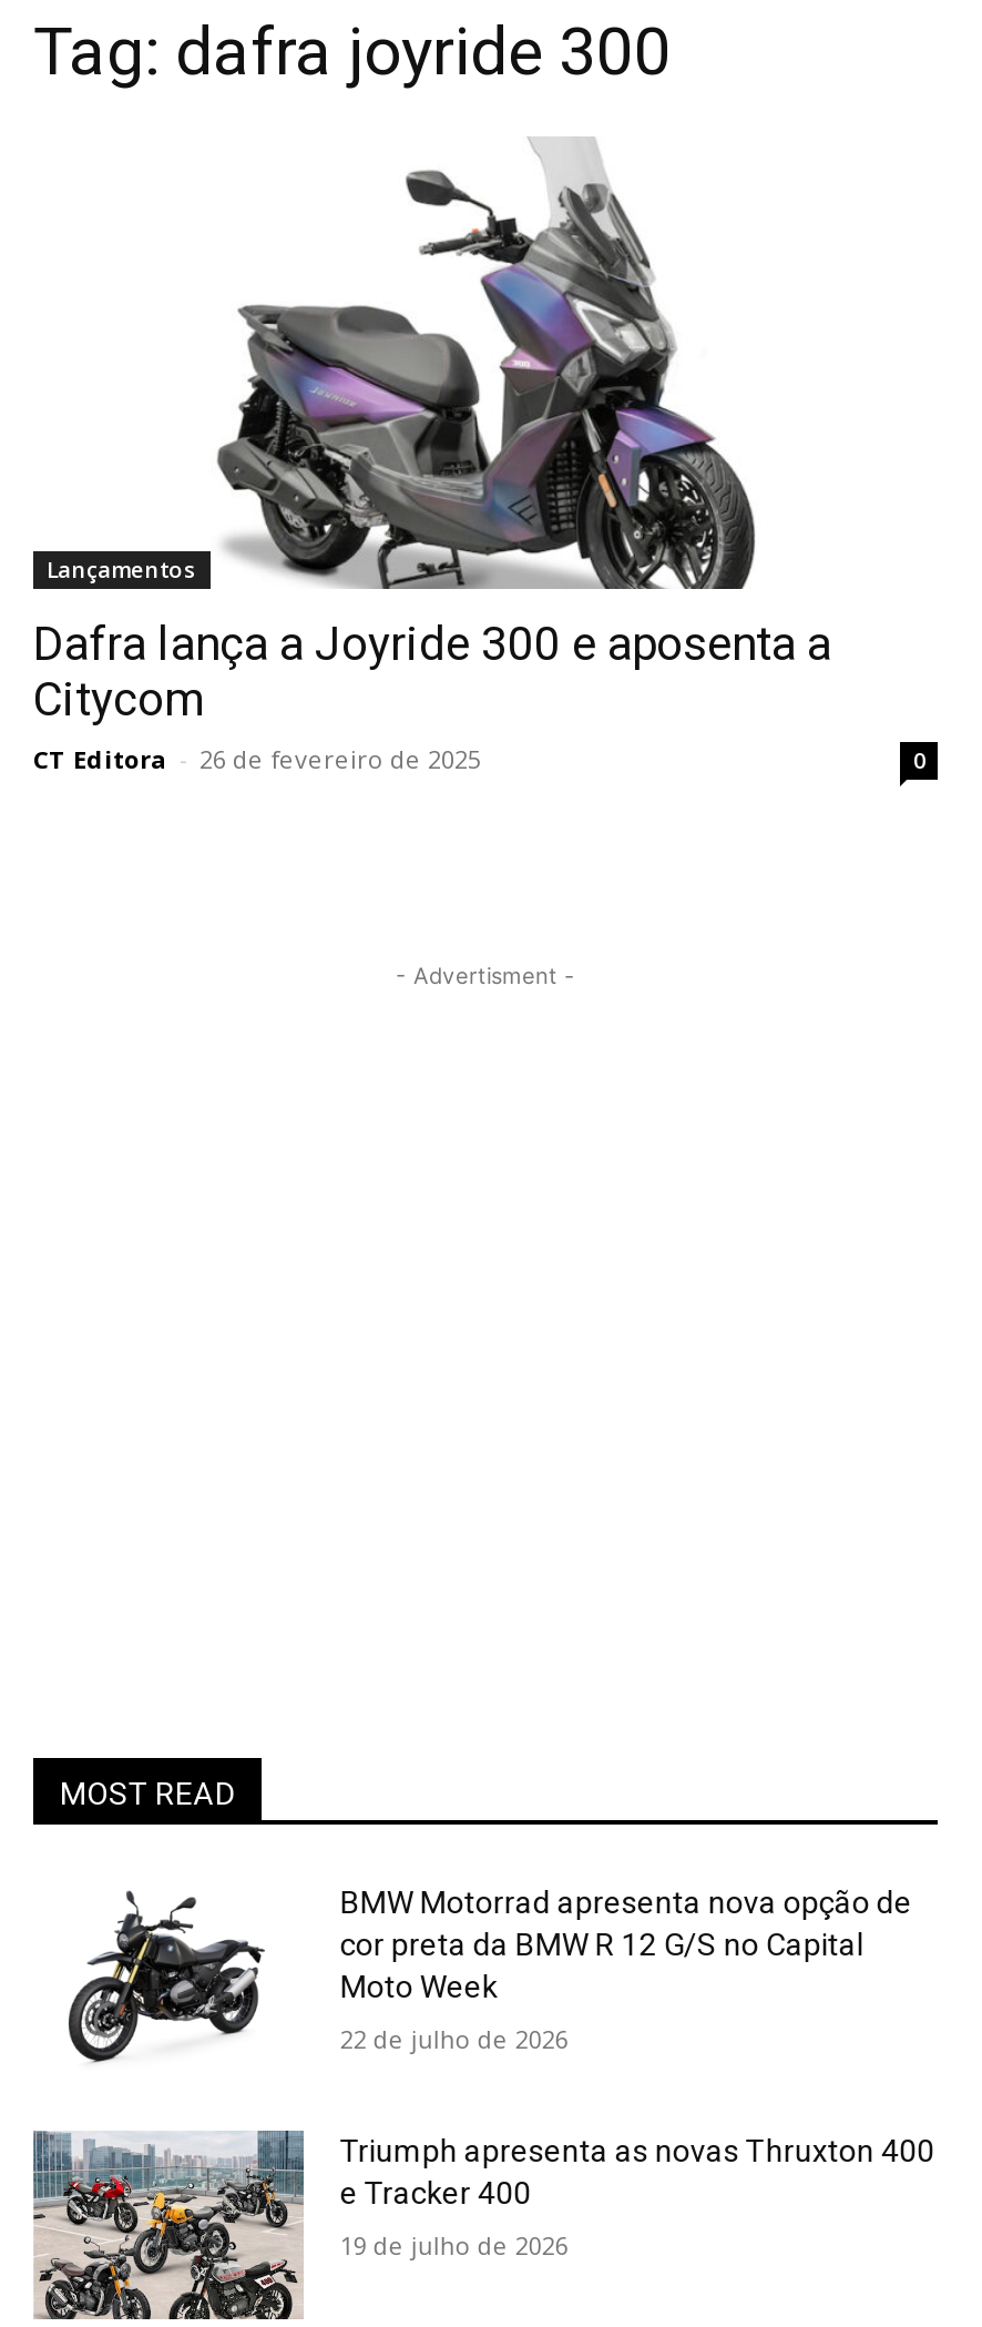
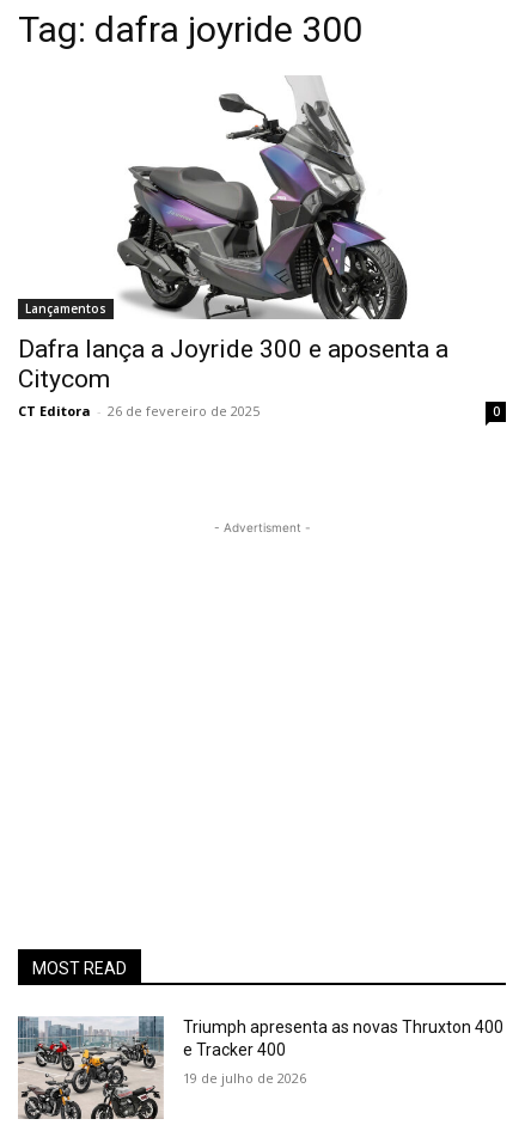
[35,1884,912,2073] [image] | BMW Motorrad apresenta nova opção de | cor preta da BMW R 12 G/S no Capital | Moto Week | 22 de julho de 2026 -> none

